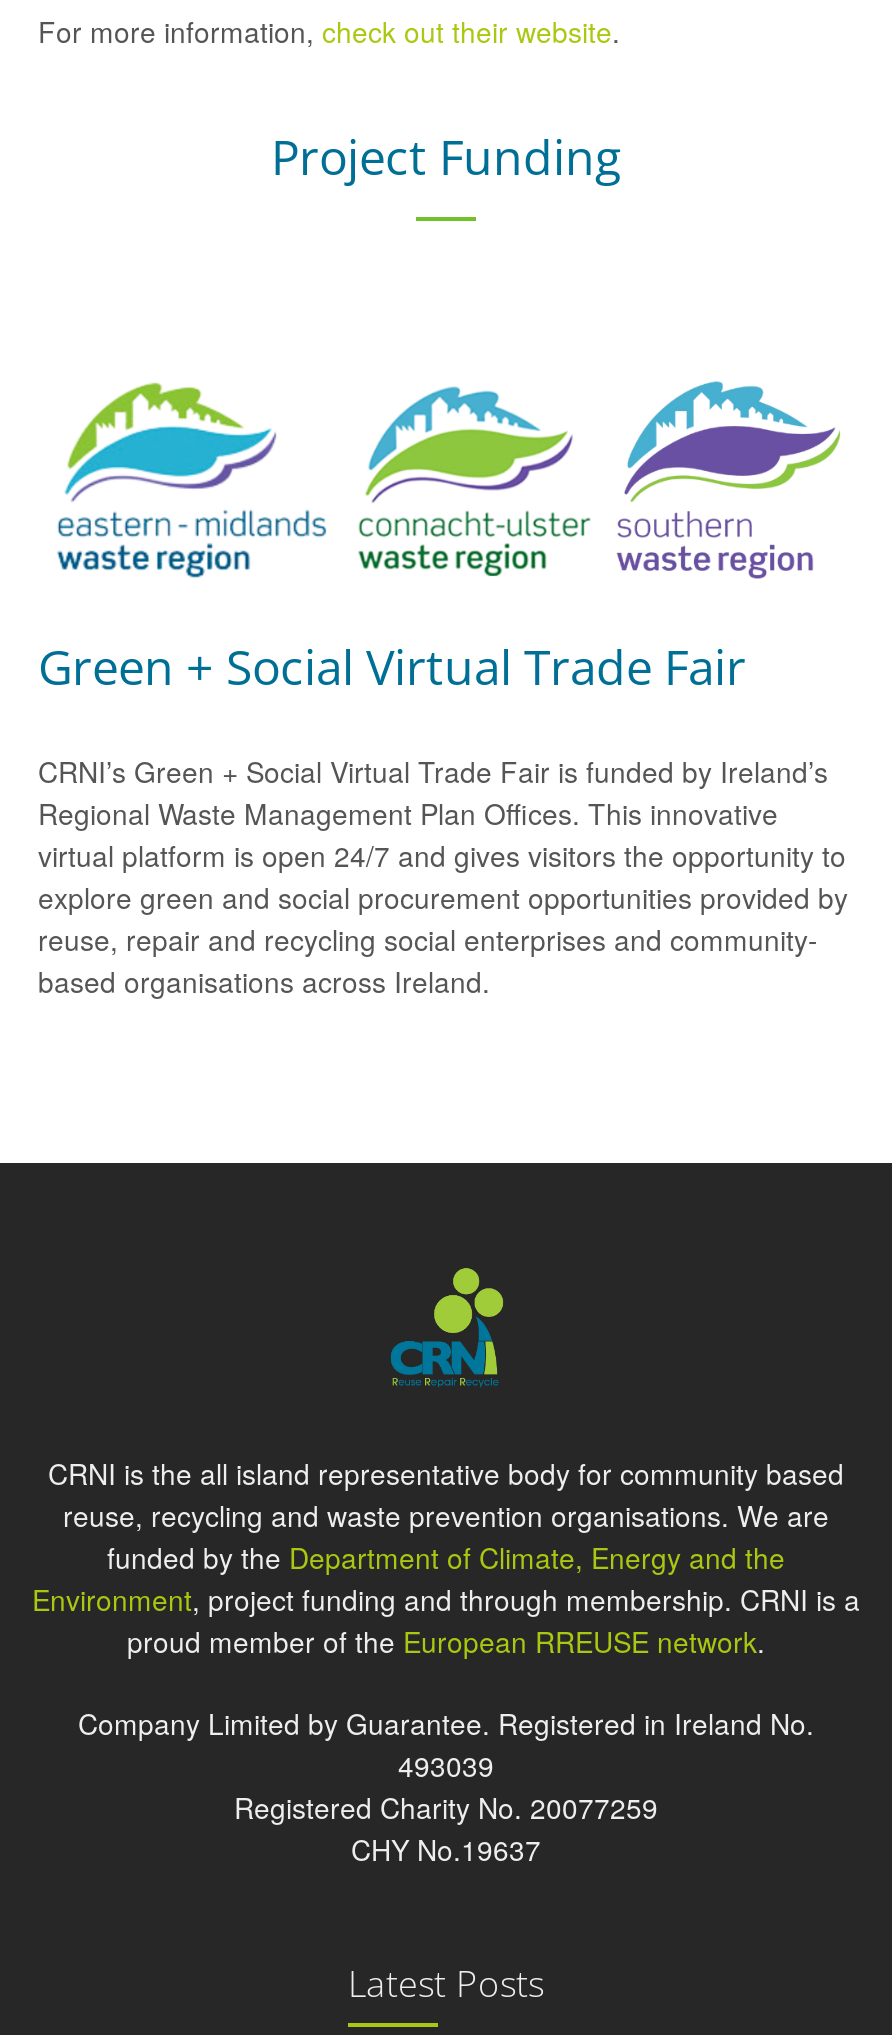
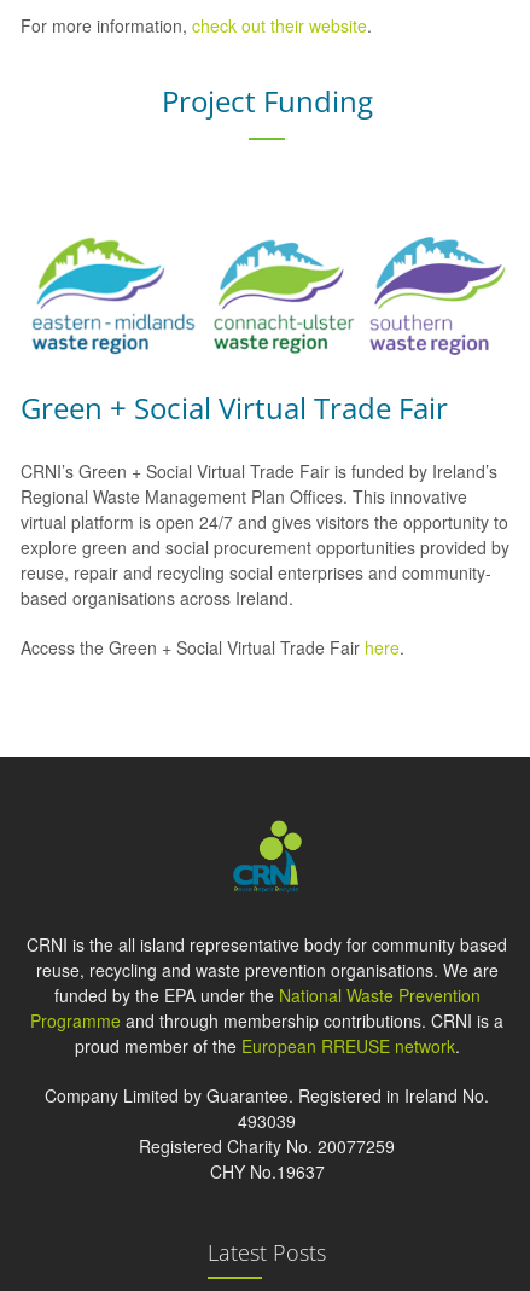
none -> [21,636,404,660] Access the Green + Social Virtual Trade Fair here.
[32,1537,860,1619] funded by the Department of Climate, Energy and the | Environment, project funding and through membership. CRNI is a -> [30,984,503,1033] funded by the EPA under the National Waste Prevention | Programme and through membership contributions. CRNI is a

